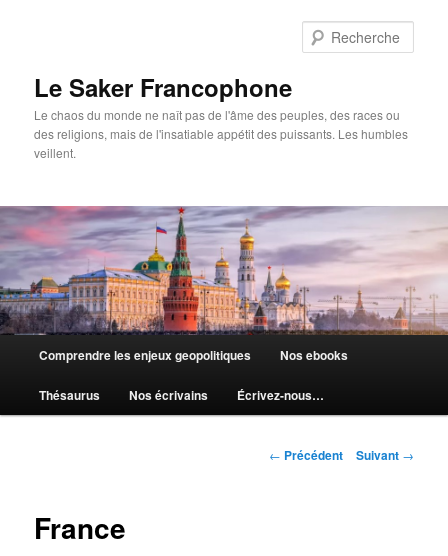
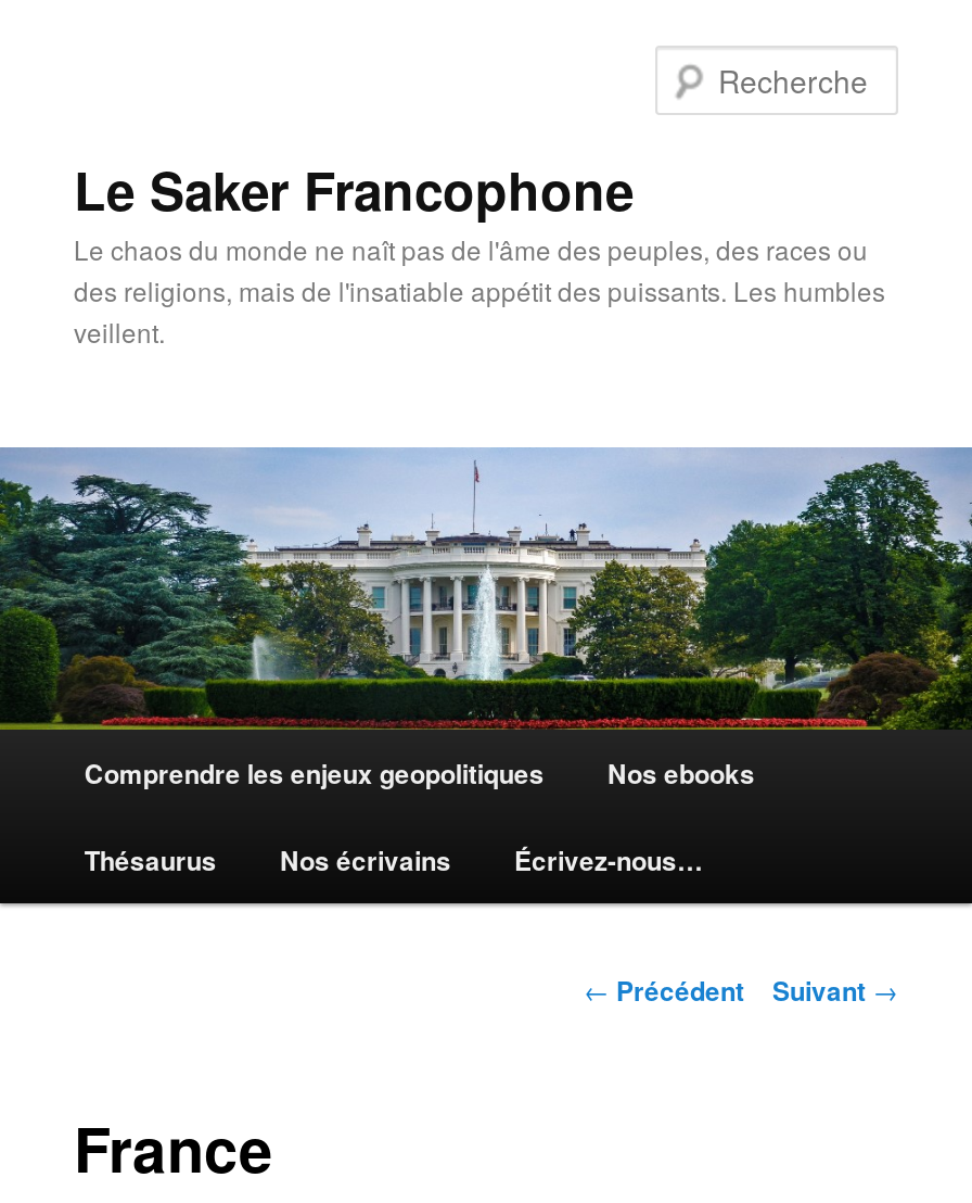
[3,206,445,336] [image] -> [7,447,965,732] [image]

